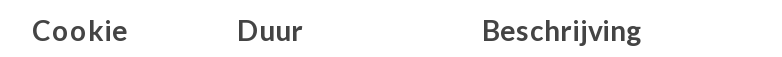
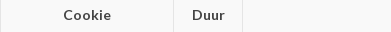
[482,12,642,46] Beschrijving -> none

